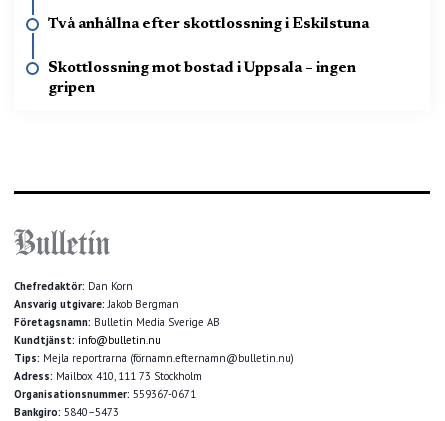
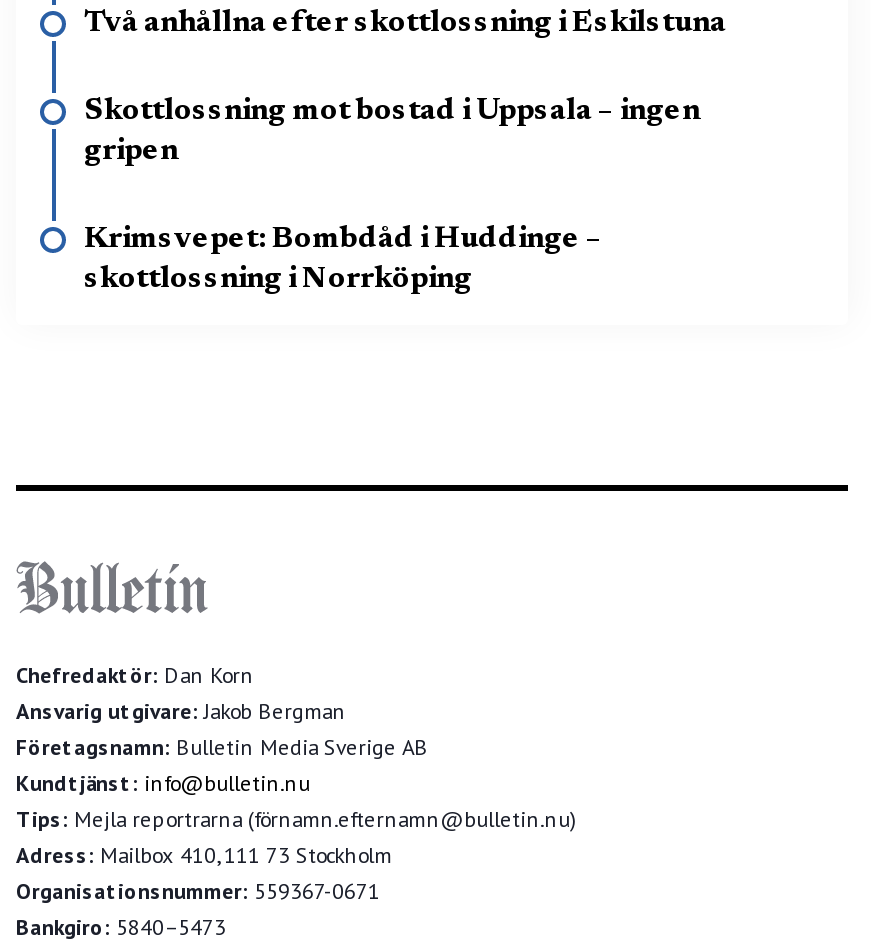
none -> [84,224,602,294] Krimsvepet: Bombdåd i Huddinge – | skottlossning i Norrköping

